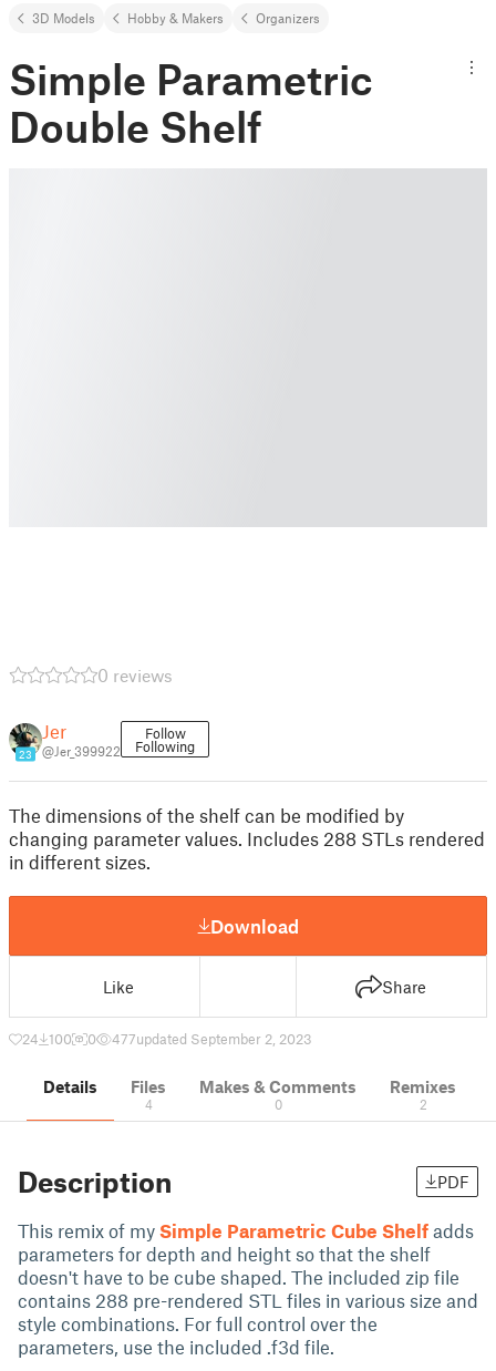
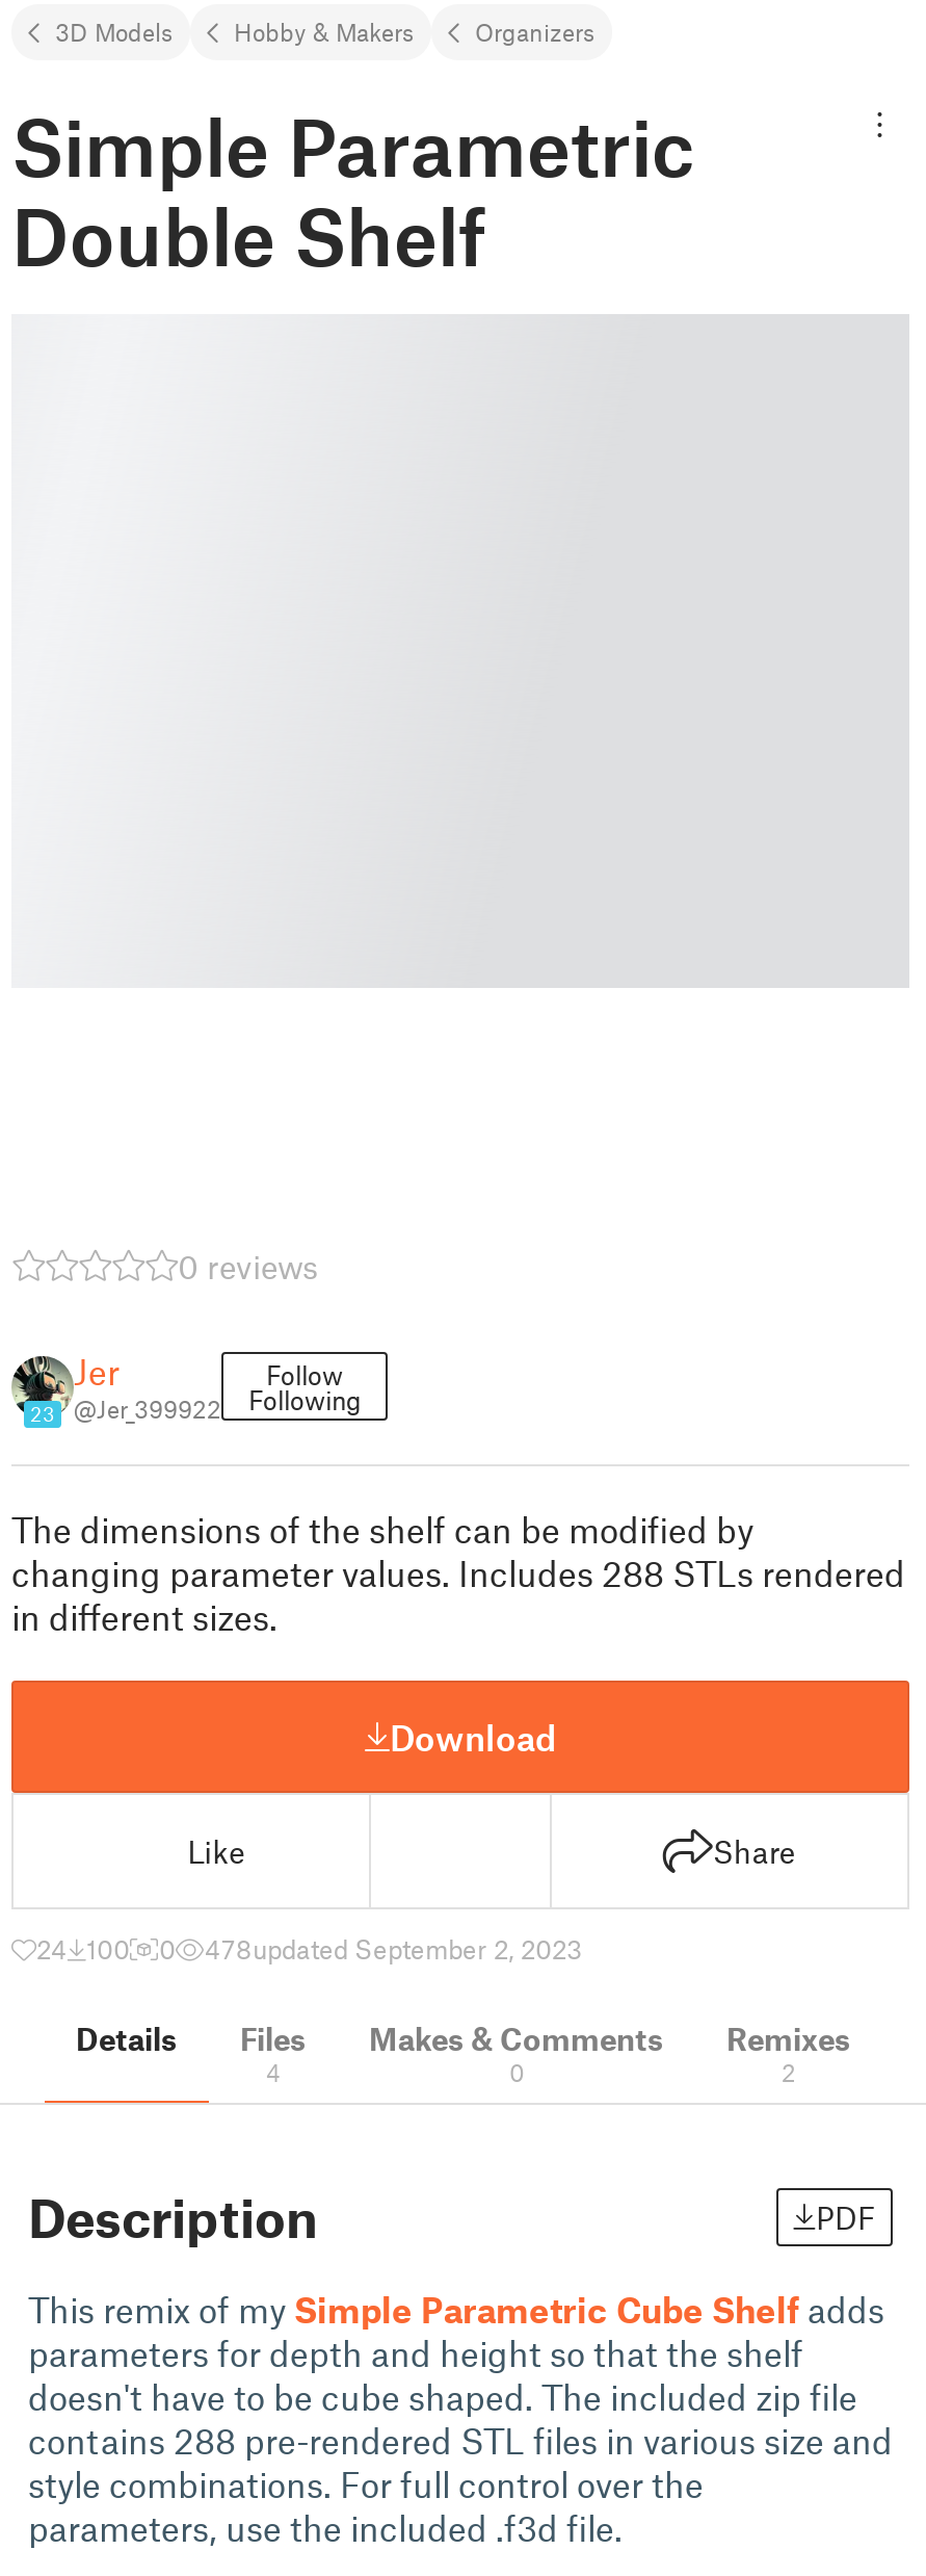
[112,1030,312,1048] 477updated September 2, 2023 -> [205,1932,583,1966] 478updated September 2, 2023

